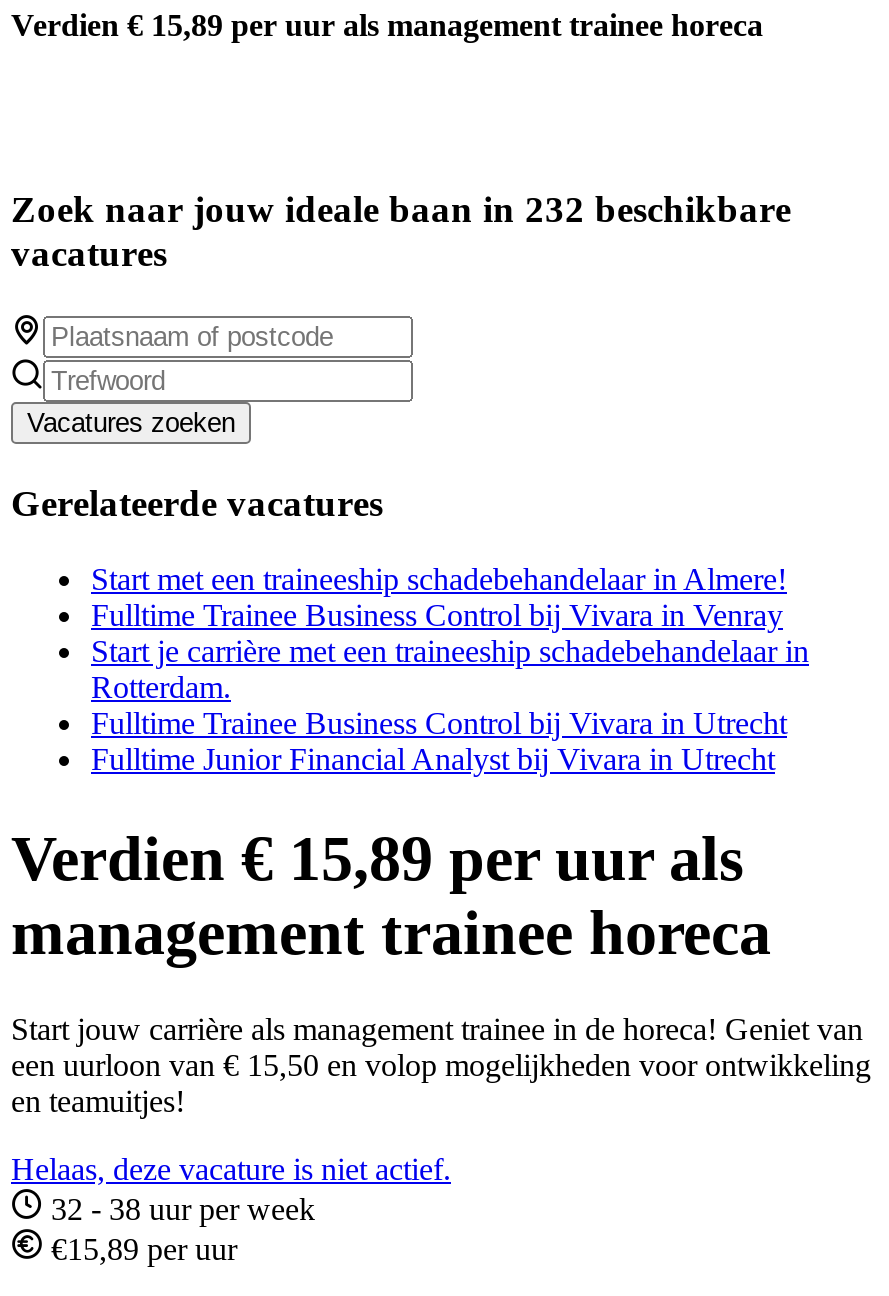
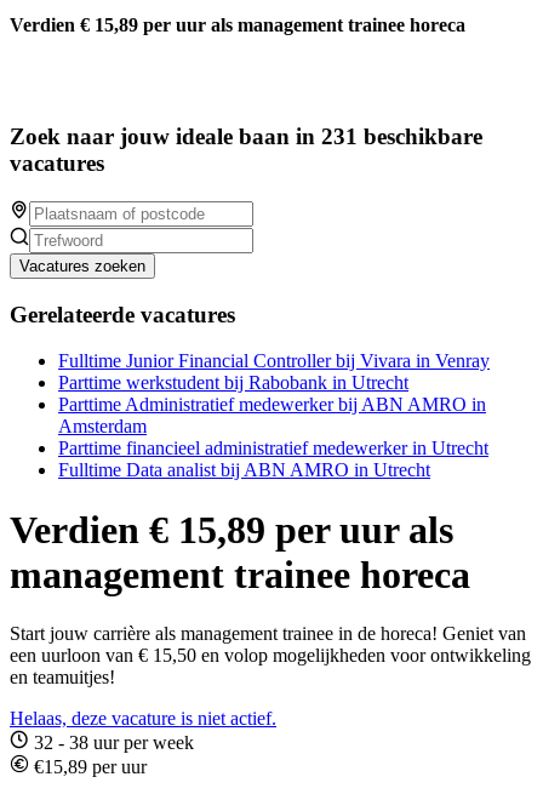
[11,188,791,230] Zoek naar jouw ideale baan in 232 beschikbare -> [10,124,482,149] Zoek naar jouw ideale baan in 231 beschikbare
[91,563,809,777] Start met een traineeship schadebehandelaar in Almere! | Fulltime Trainee Business Control bij Vivara in Venray | Start je carrière met een traineeship schadebehandelaar in | Rotterdam. | Fulltime Trainee Business Control bij Vivara in Utrecht | Fulltime Junior Financial Analyst bij Vivara in Utrecht -> [58,351,490,481] Fulltime Junior Financial Controller bij Vivara in Venray | Parttime werkstudent bij Rabobank in Utrecht | Parttime Administratief medewerker bij ABN AMRO in | Amsterdam | Parttime financieel administratief medewerker in Utrecht | Fulltime Data analist bij ABN AMRO in Utrecht

